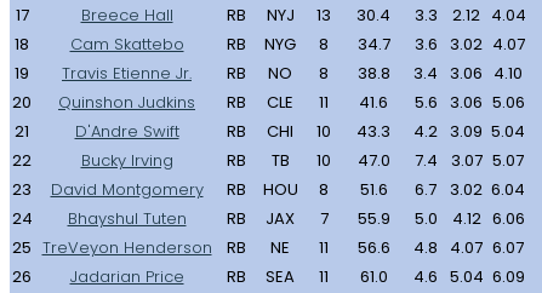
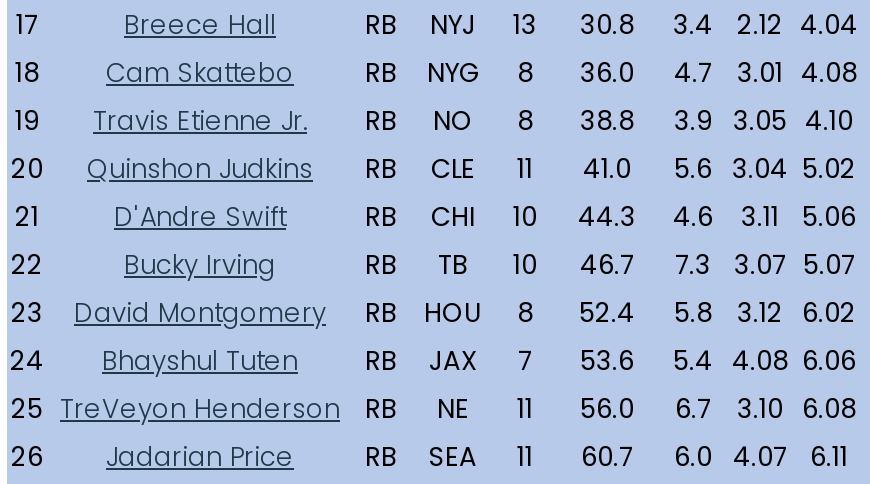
[356,4,390,27] 30.4 -> [580,7,634,45] 30.8
[414,4,437,27] 3.3 -> [673,7,713,45] 3.4
[357,33,524,56] 34.7 | 3.6 3.02 4.07 -> [580,55,857,93] 36.0 | 4.7 | 3.01 4.08
[15,62,523,85] 19 Travis Etienne Jr. RB NO 8 38.8 3.4 3.06 4.10 -> [15,103,853,141] 19 Travis Etienne Jr. RB NO 8 38.8 3.9 3.05 4.10
[359,91,388,114] 41.6 -> [583,151,631,189] 41.0
[414,91,524,114] 5.6 3.06 5.06 -> [674,151,856,189] 5.6 3.04 5.02
[356,120,525,143] 43.3 | 4.2 3.09 5.04 -> [578,199,856,237] 44.3 | 4.6 | 3.11 | 5.06
[357,149,524,172] 47.0 | 7.4 3.07 5.07 -> [580,247,855,285] 46.7 | 7.3 | 3.07 5.07
[360,178,525,201] 51.6 | 6.7 3.02 6.04 -> [579,295,856,333] 52.4 | 5.8 | 3.12 6.02
[357,208,524,231] 55.9 | 5.0 | 4.12 6.06 -> [580,343,856,381] 53.6 | 5.4 4.08 6.06
[357,237,524,260] 56.6 | 4.8 4.07 6.07 -> [580,391,856,429] 56.0 | 6.7 | 3.10 6.08
[360,266,524,289] 61.0 | 4.6 5.04 6.09 -> [581,439,848,477] 60.7 | 6.0 4.07 | 6.11

